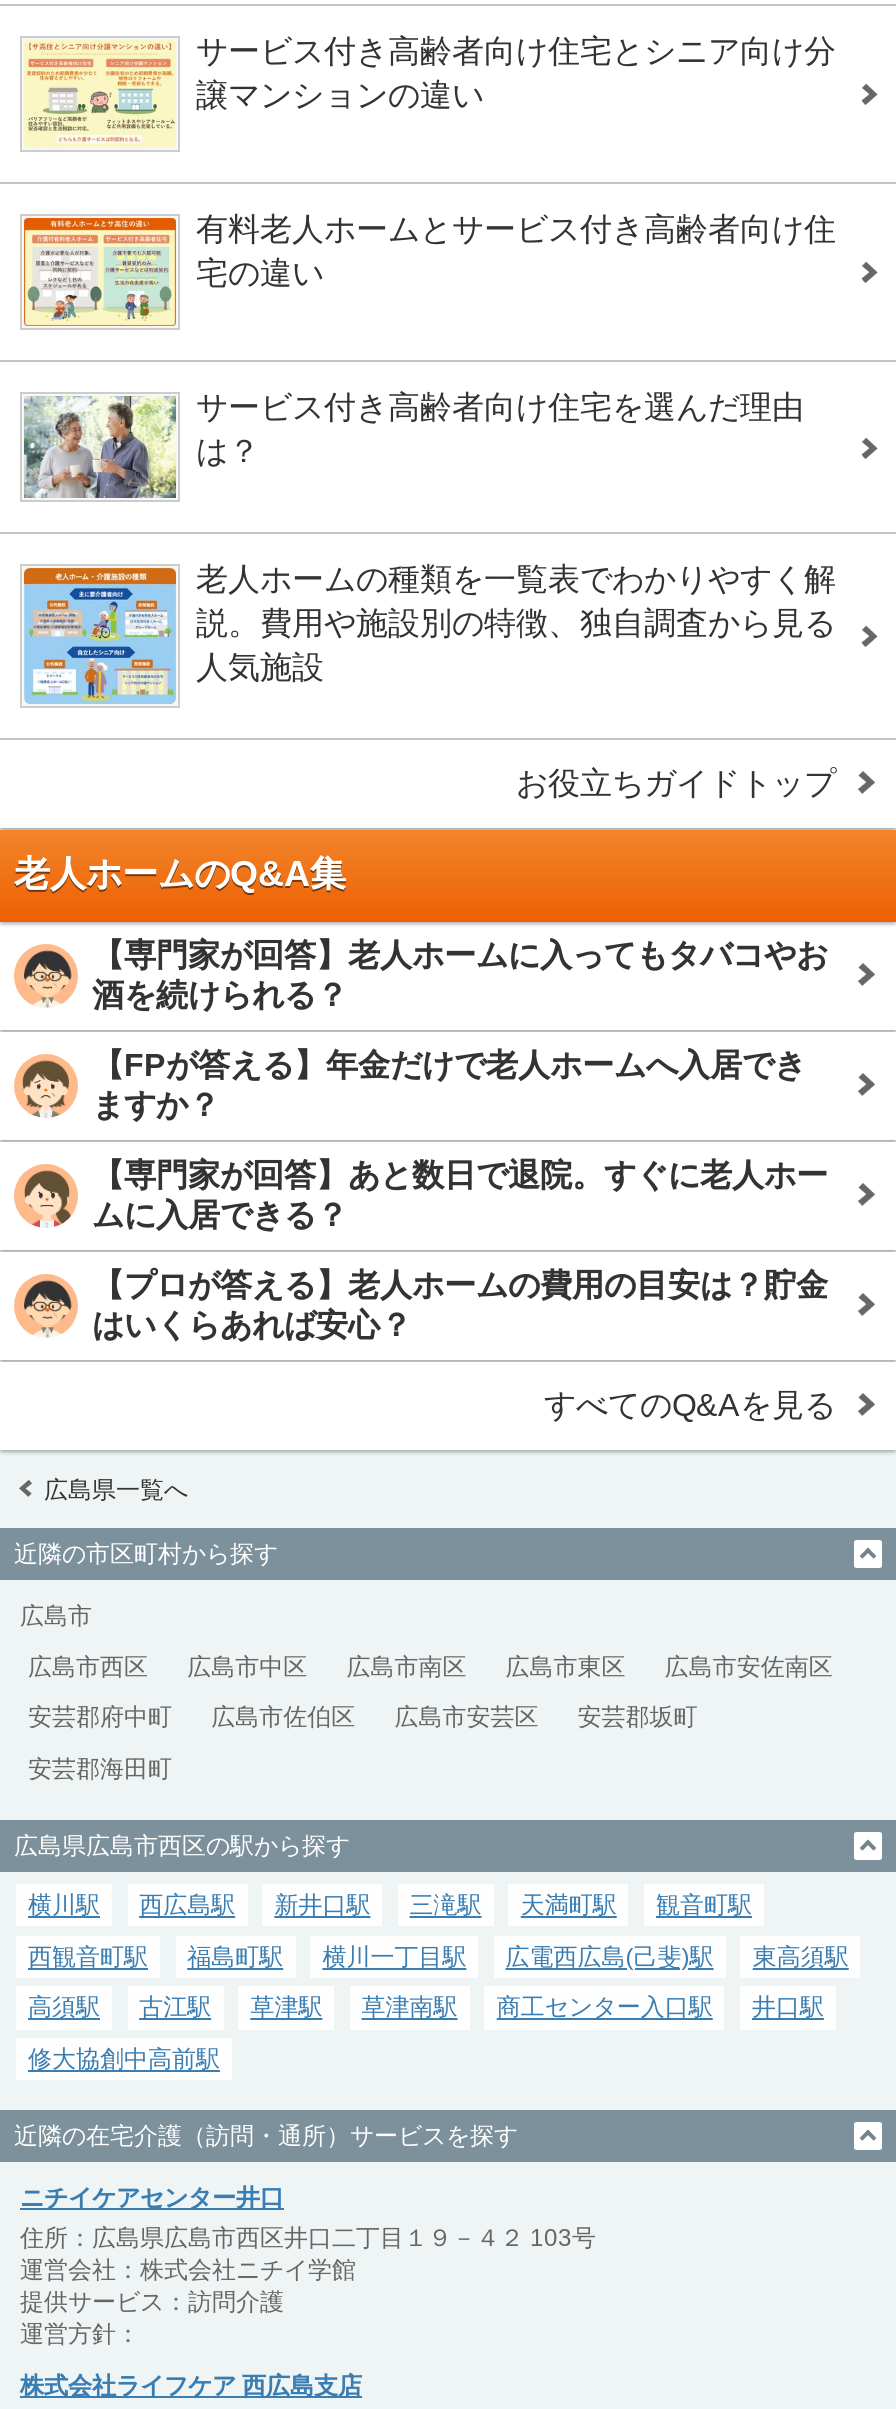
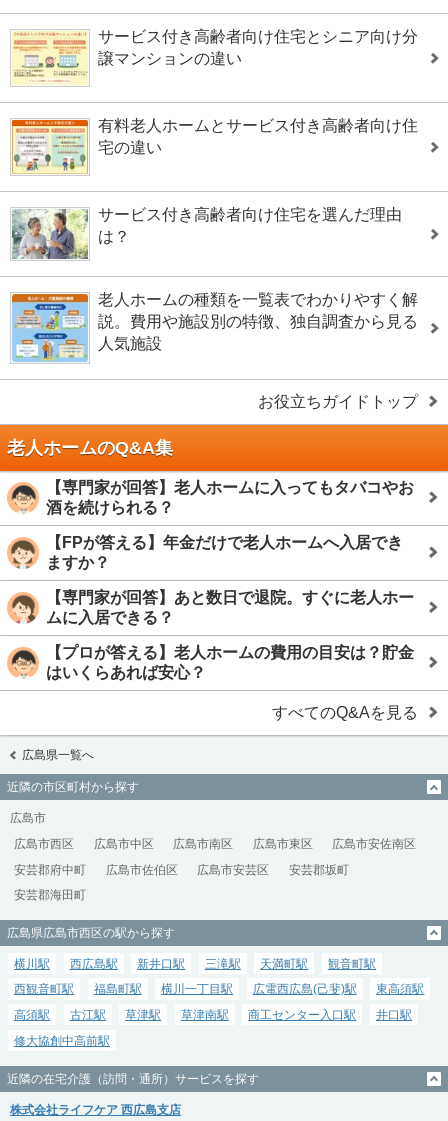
[20,2184,596,2348] ニチイケアセンター井口 | 住所：広島県広島市西区井口二丁目１９－４２ 103号 | 運営会社：株式会社ニチイ学館 | 提供サービス：訪問介護 | 運営方針： -> none

